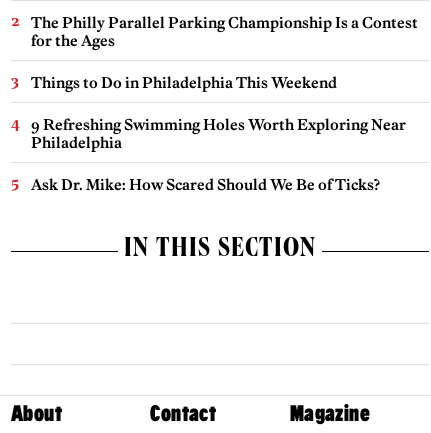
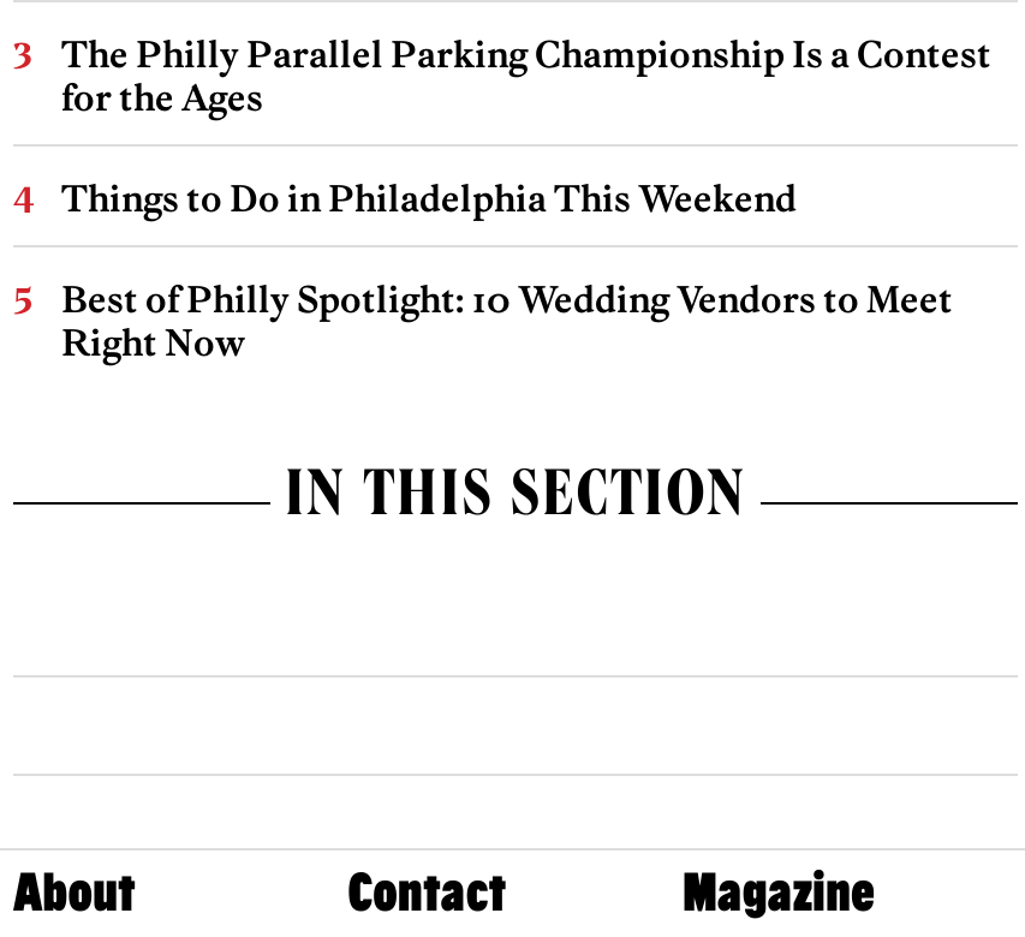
[31,115,406,194] 9 Refreshing Swimming Holes Worth Exploring Near | Philadelphia | Ask Dr. Mike: How Scared Should We Be of Ticks? -> [61,277,953,366] Best of Philly Spotlight: 10 Wedding Vendors to Meet | Right Now

